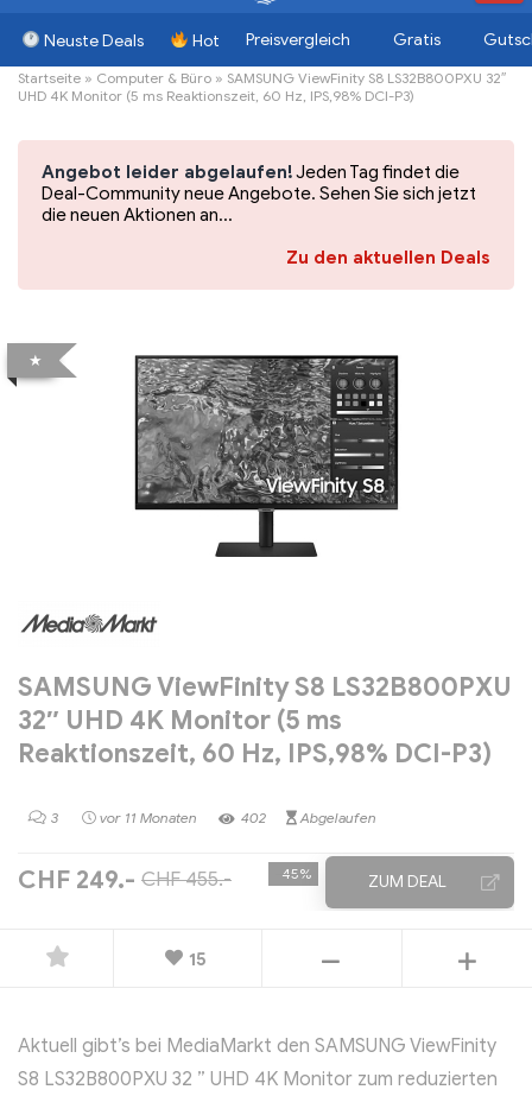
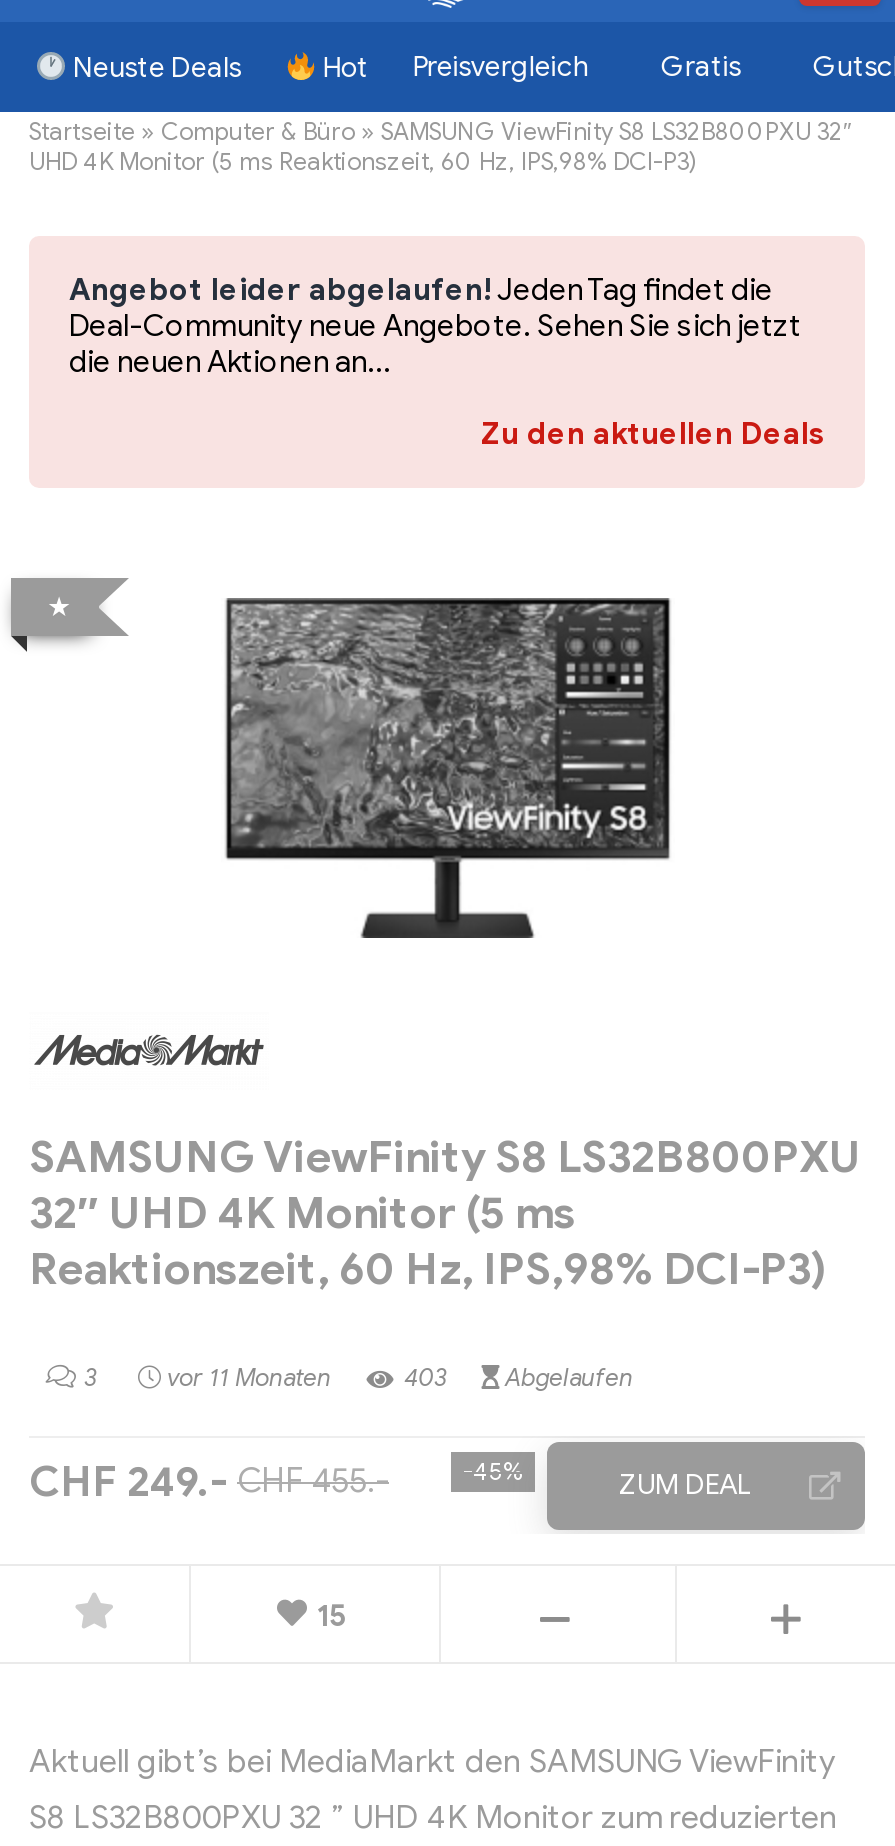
[241,809,377,826] 402 Abgelaufen -> [405,1362,633,1392] 403 Abgelaufen

